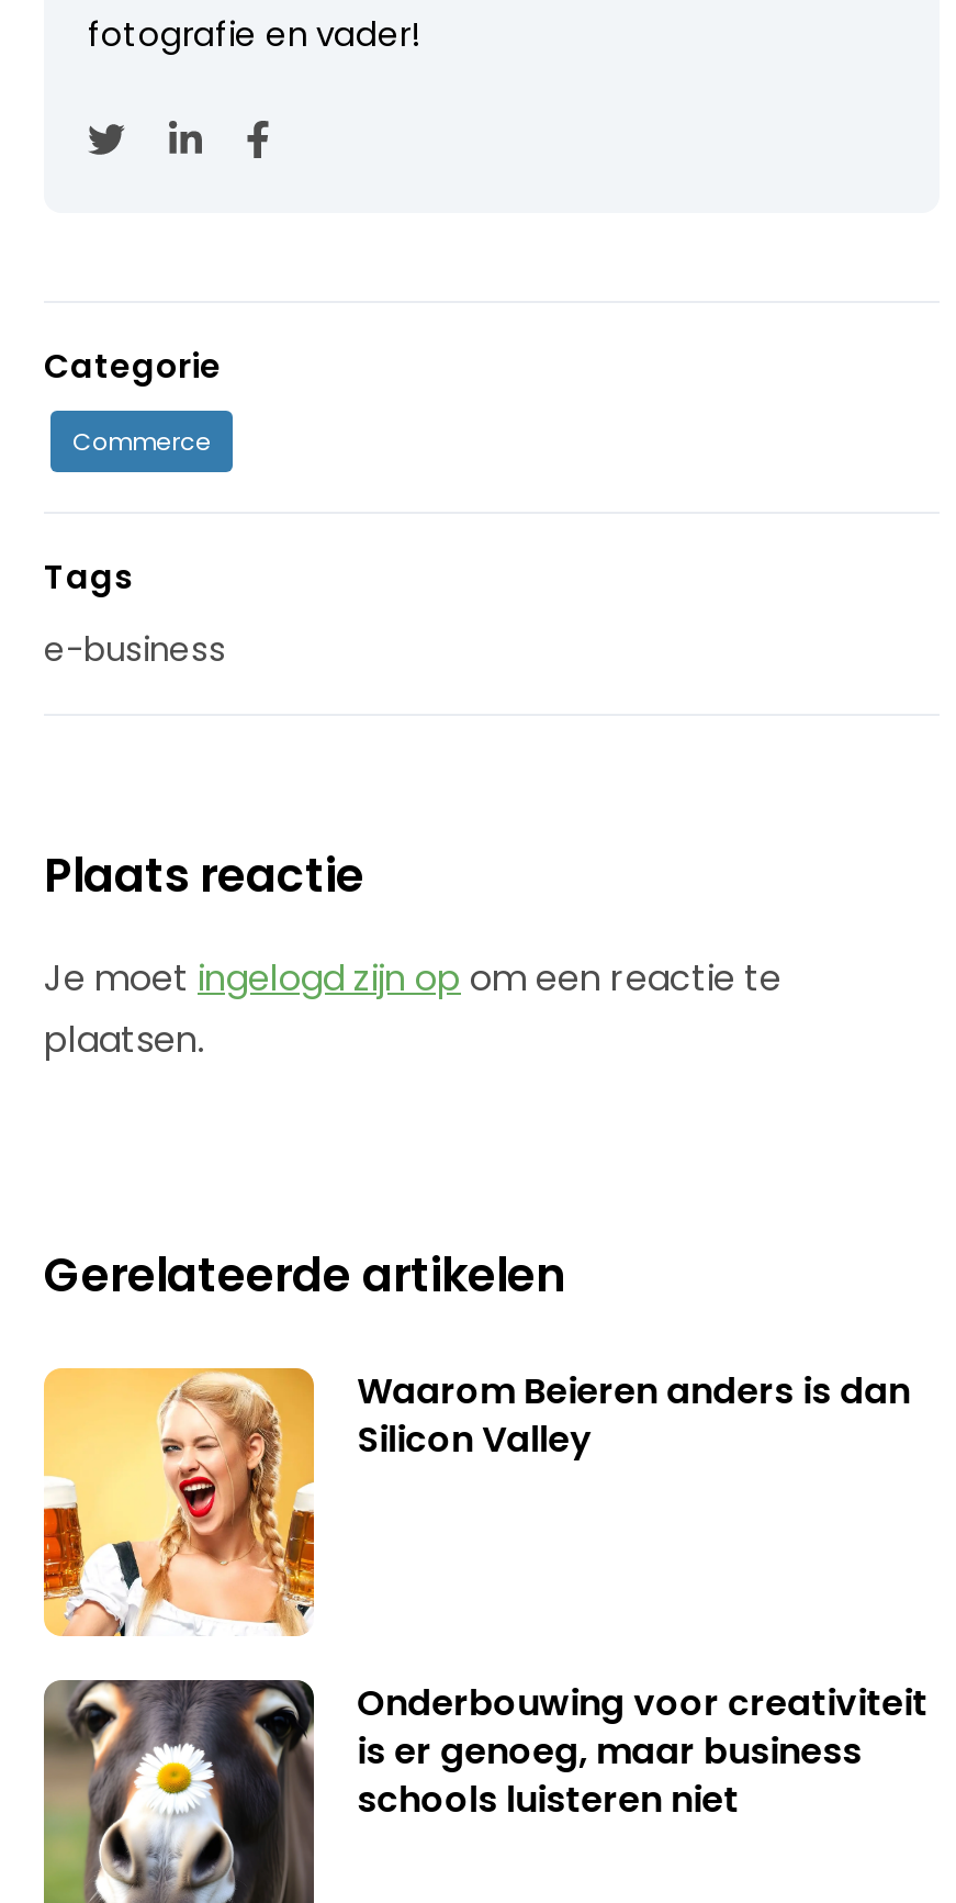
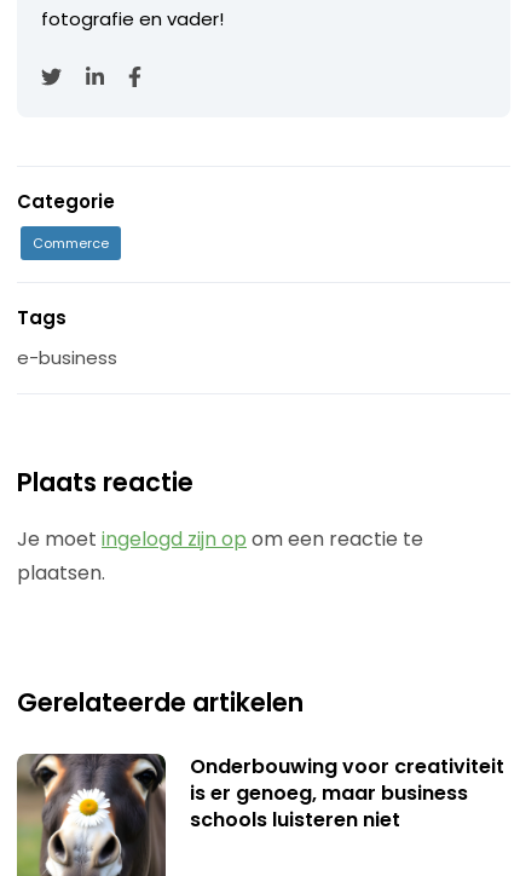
[42,1365,910,1638] [image] | Waarom Beieren anders is dan | Silicon Valley -> none

